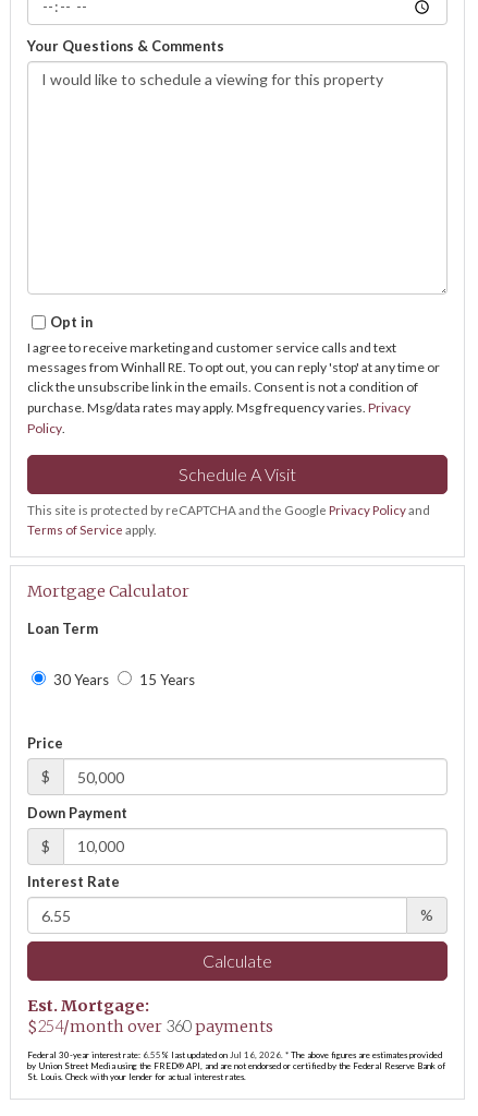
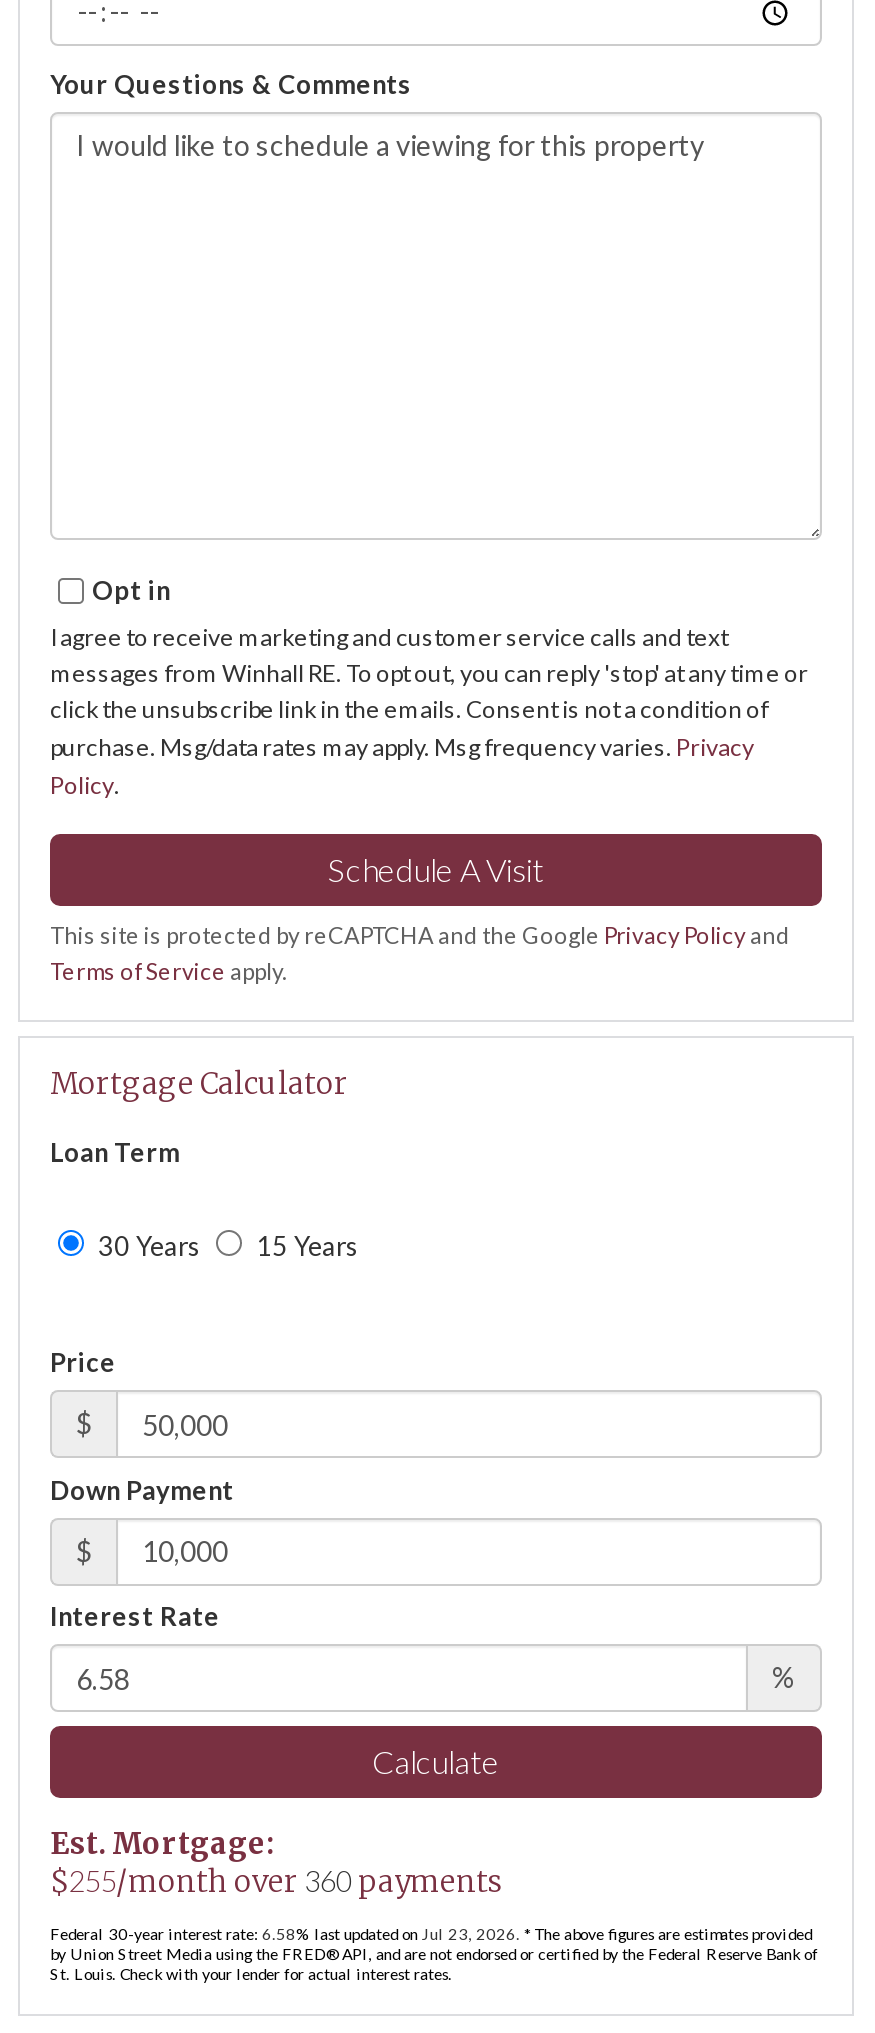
[27,1016,273,1036] $254/month over 360 payments -> [50,1863,502,1899] $255/month over 360 payments
[27,1049,442,1060] Federal 30-year interest rate: 6.55% last updated on Jul 16, 2026. * The above figures are estimates provided -> [50,1923,812,1943] Federal 30-year interest rate: 6.58% last updated on Jul 23, 2026. * The above figures are estimates provided

